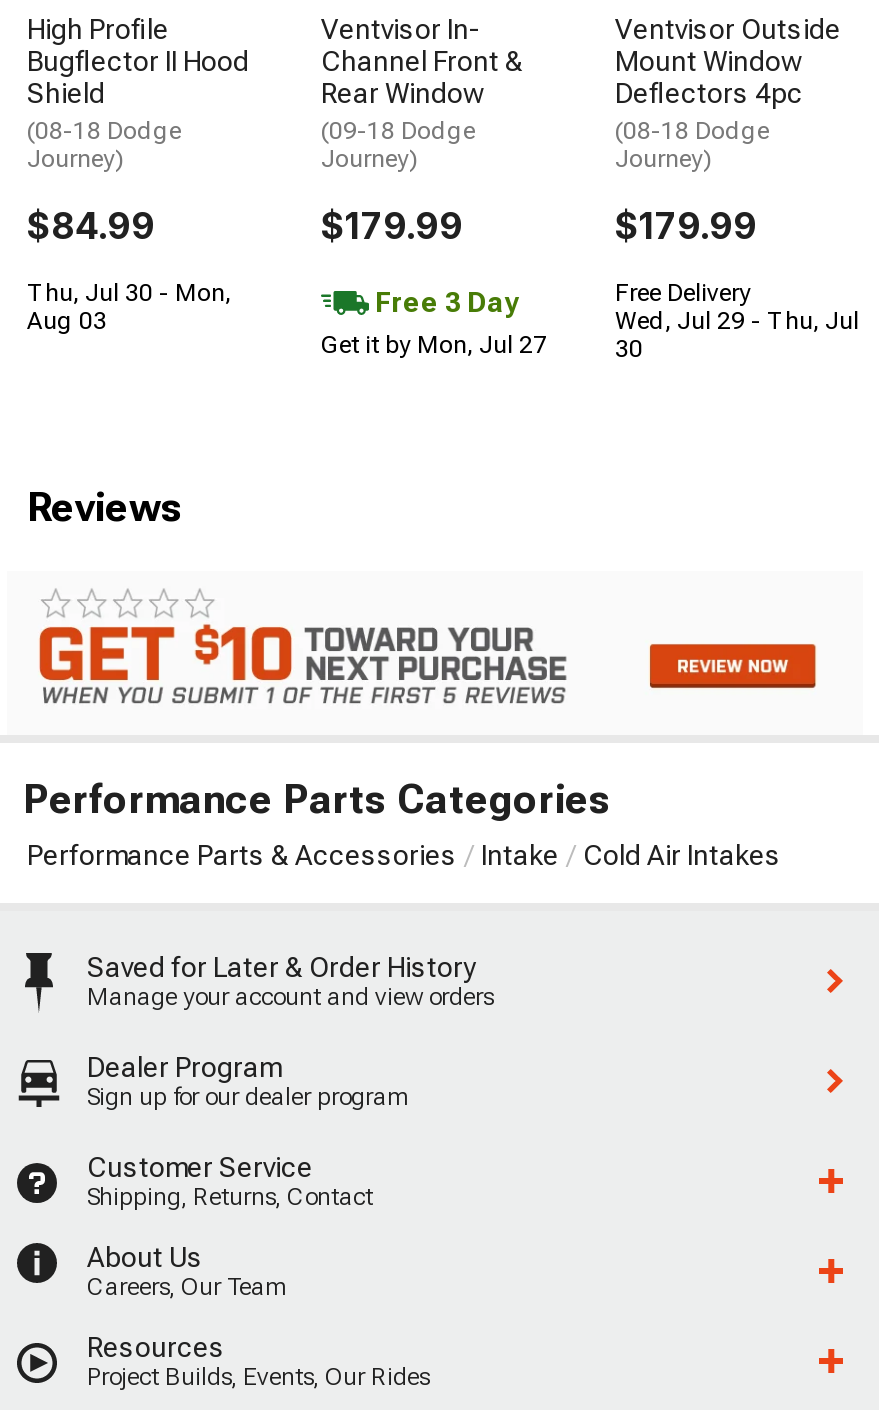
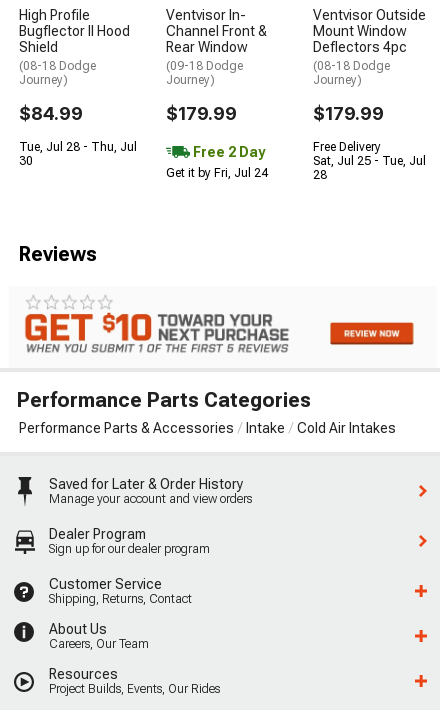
[27,279,231,335] Thu, Jul 30 - Mon, | Aug 03 -> [19,140,137,168] Tue, Jul 28 - Thu, Jul | 30
[369,286,519,318] Free 3 Day -> [190,143,265,159] Free 2 Day
[615,307,859,335] Wed, Jul 29 - Thu, Jul -> [313,154,426,168] Sat, Jul 25 - Tue, Jul
[321,331,547,359] Get it by Mon, Jul 27 -> [166,166,268,180] Get it by Fri, Jul 24
[615,335,643,363] 30 -> [313,168,327,182] 28

